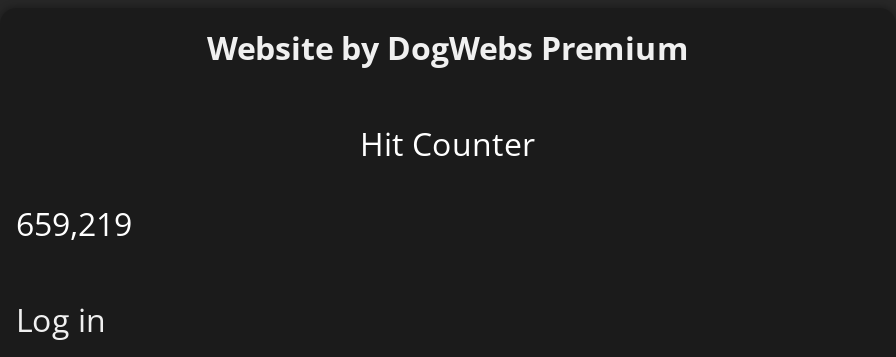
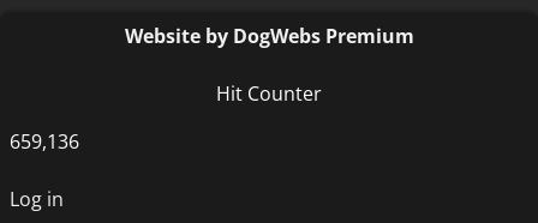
[16,202,132,246] 659,219 -> [10,128,79,155] 659,136

